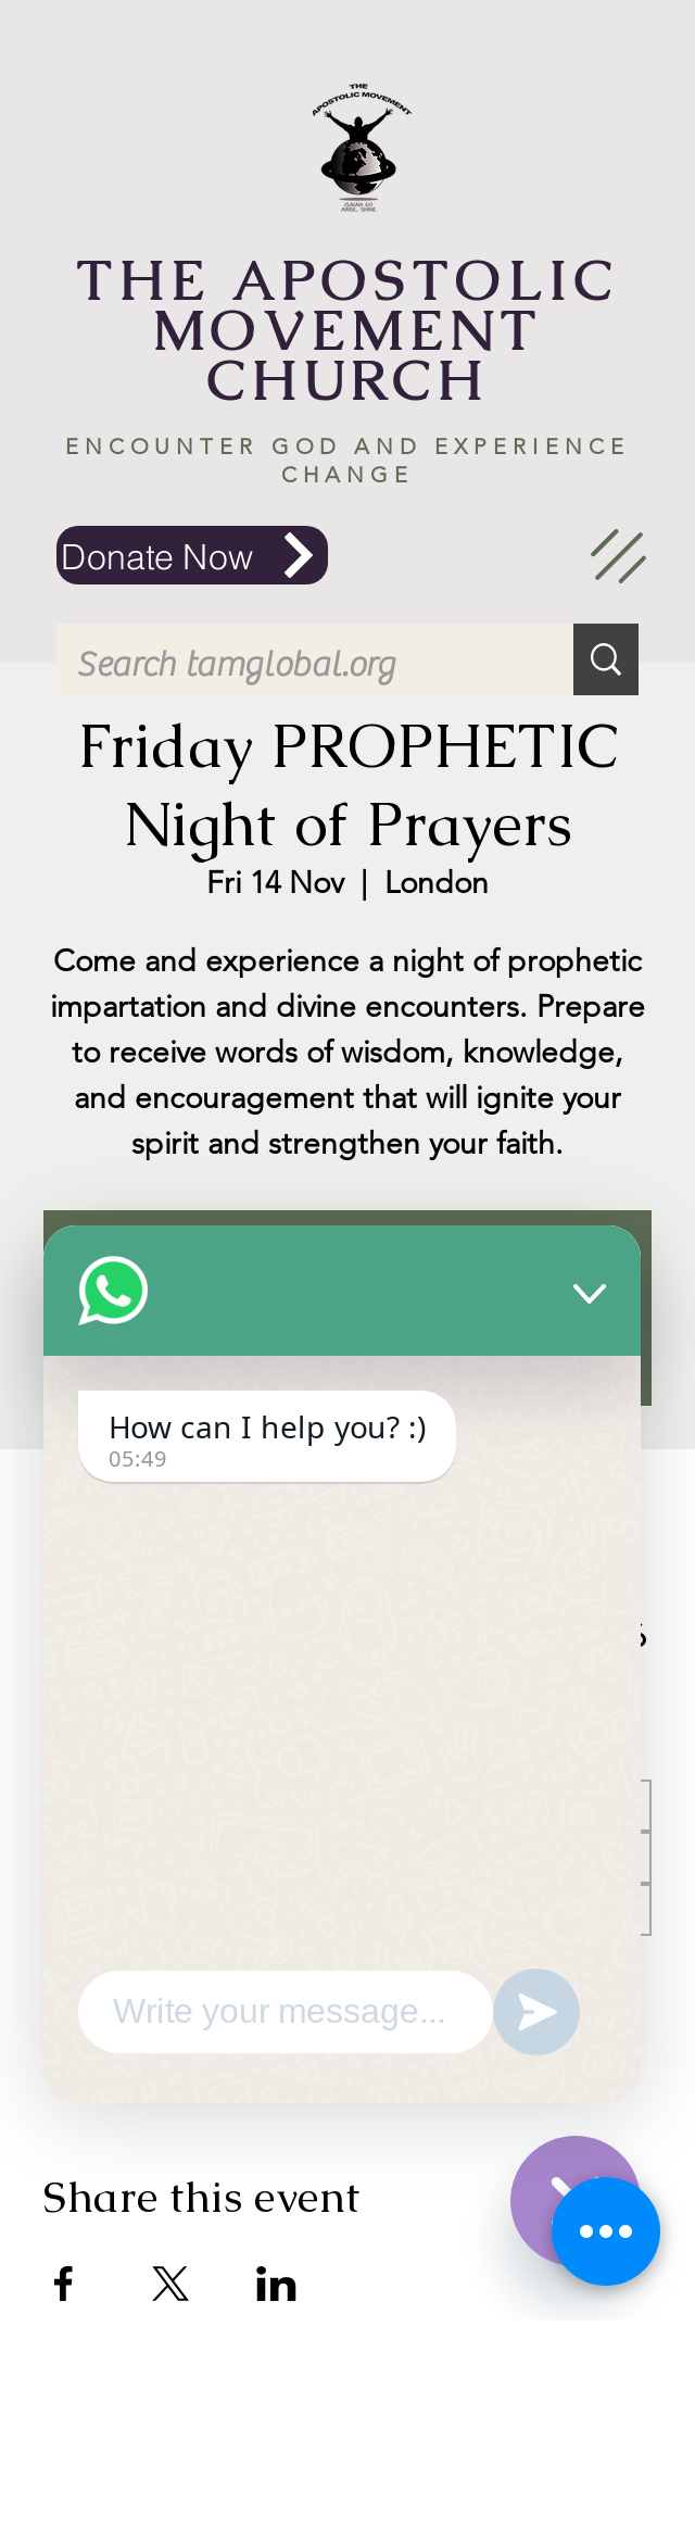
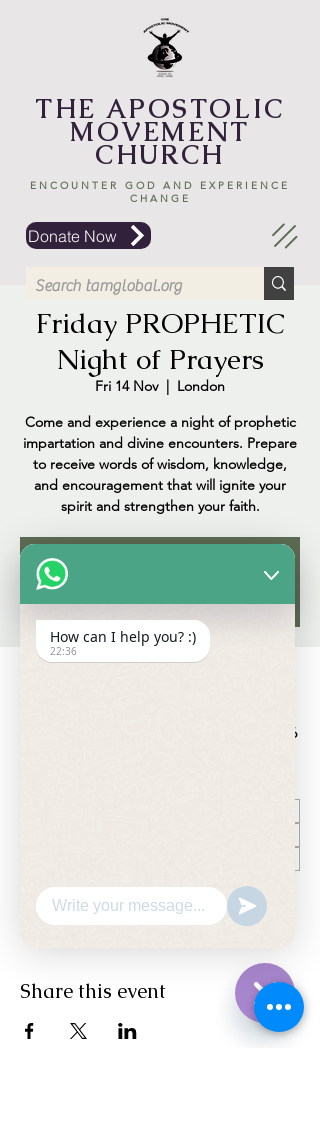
[109,1443,167,1473] 05:49 -> [50,644,77,658] 22:36

